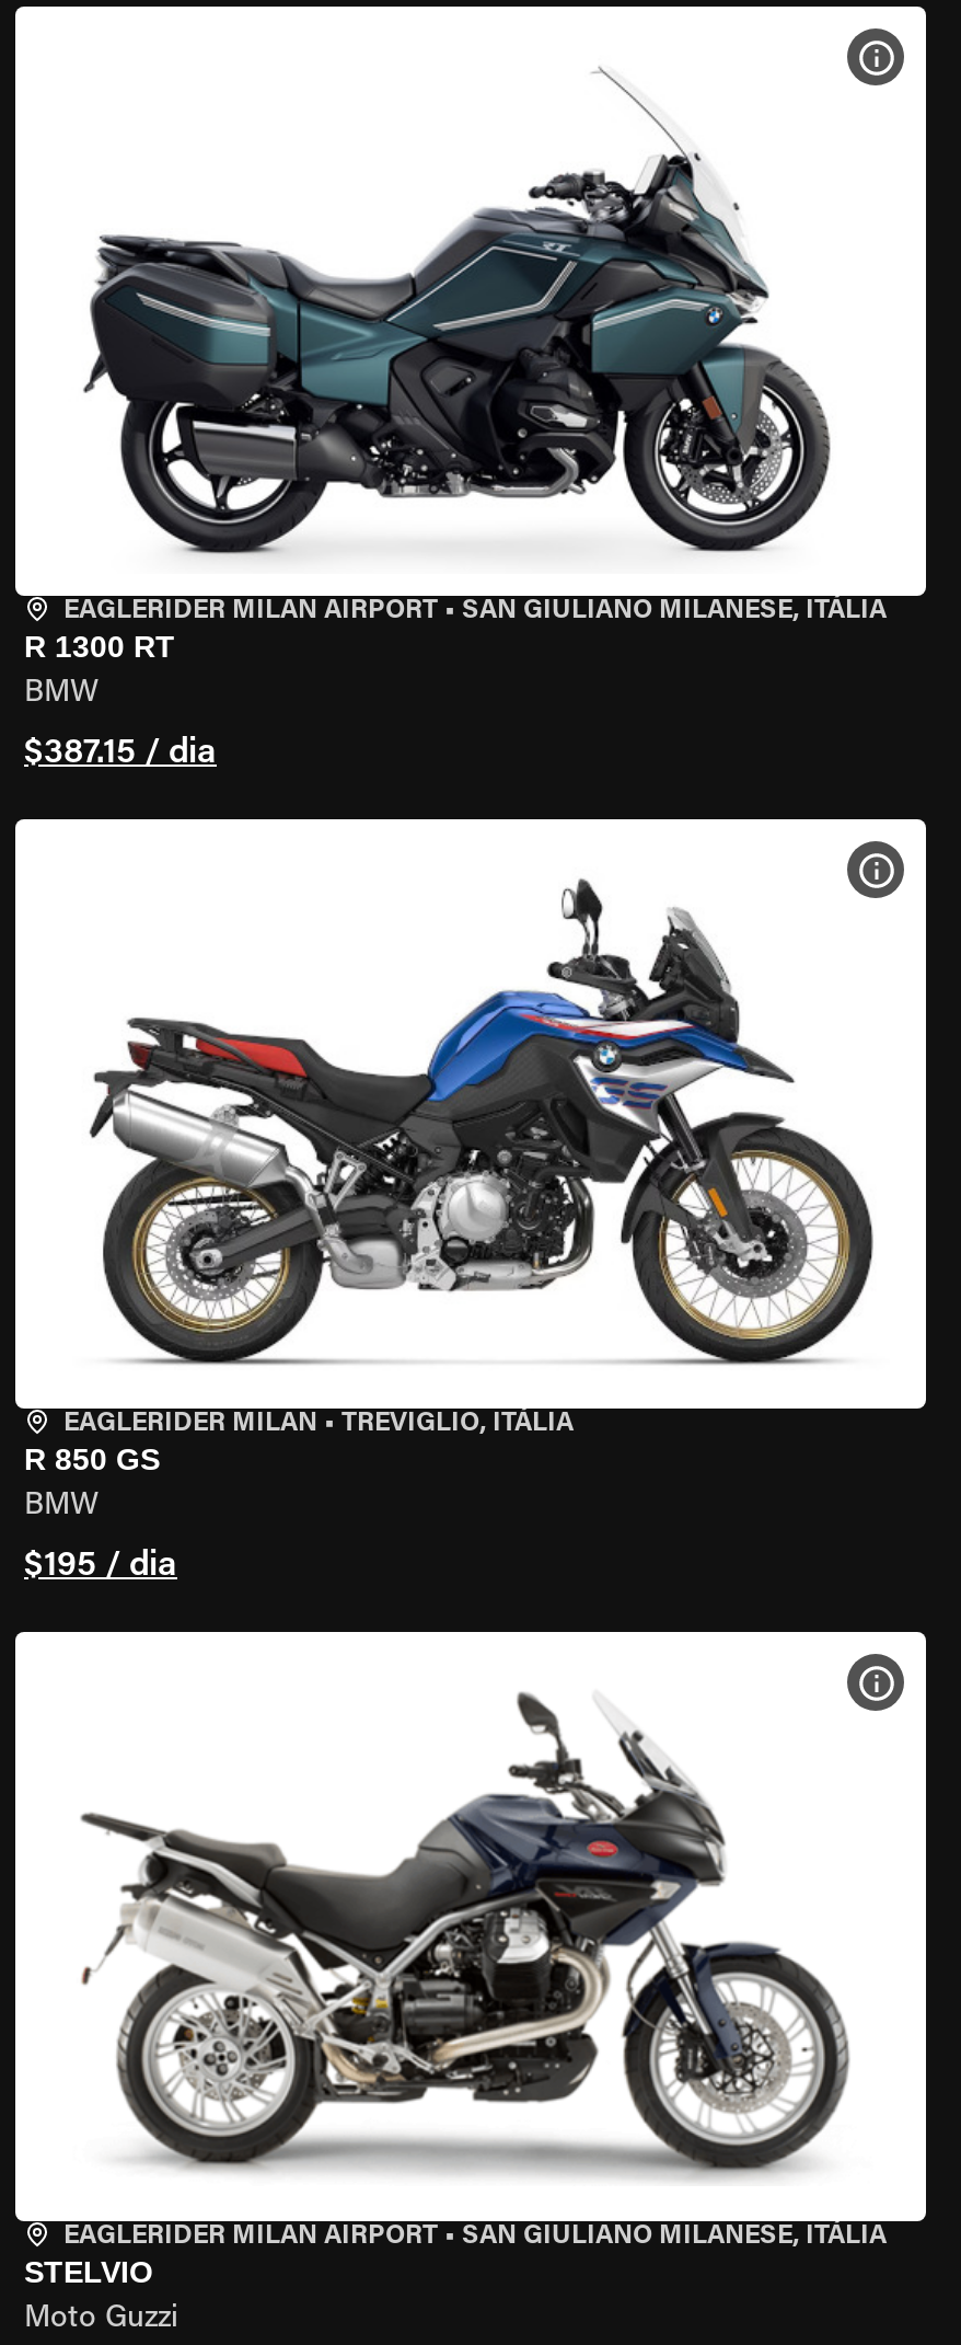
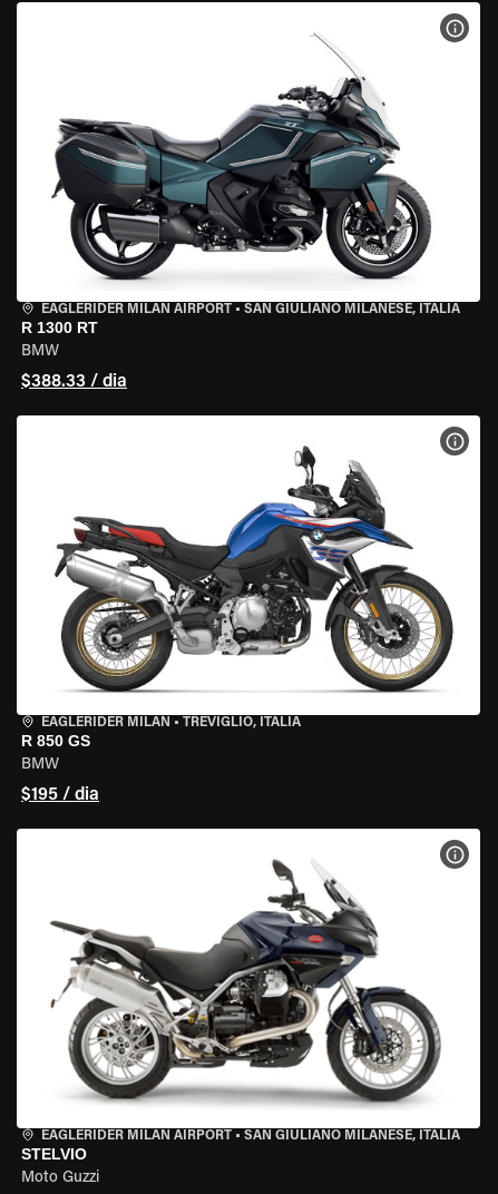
[24,736,217,771] $387.15 / dia -> [21,373,127,391] $388.33 / dia

